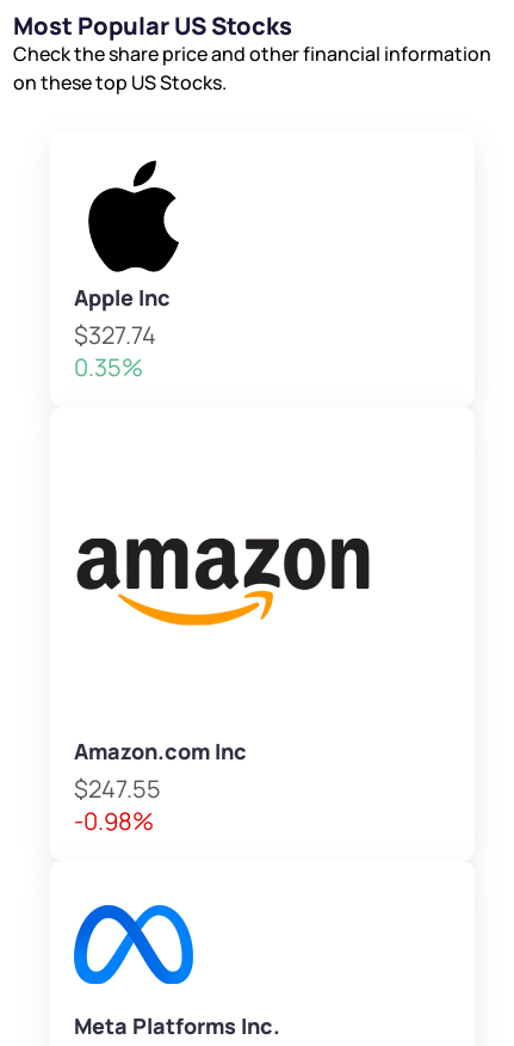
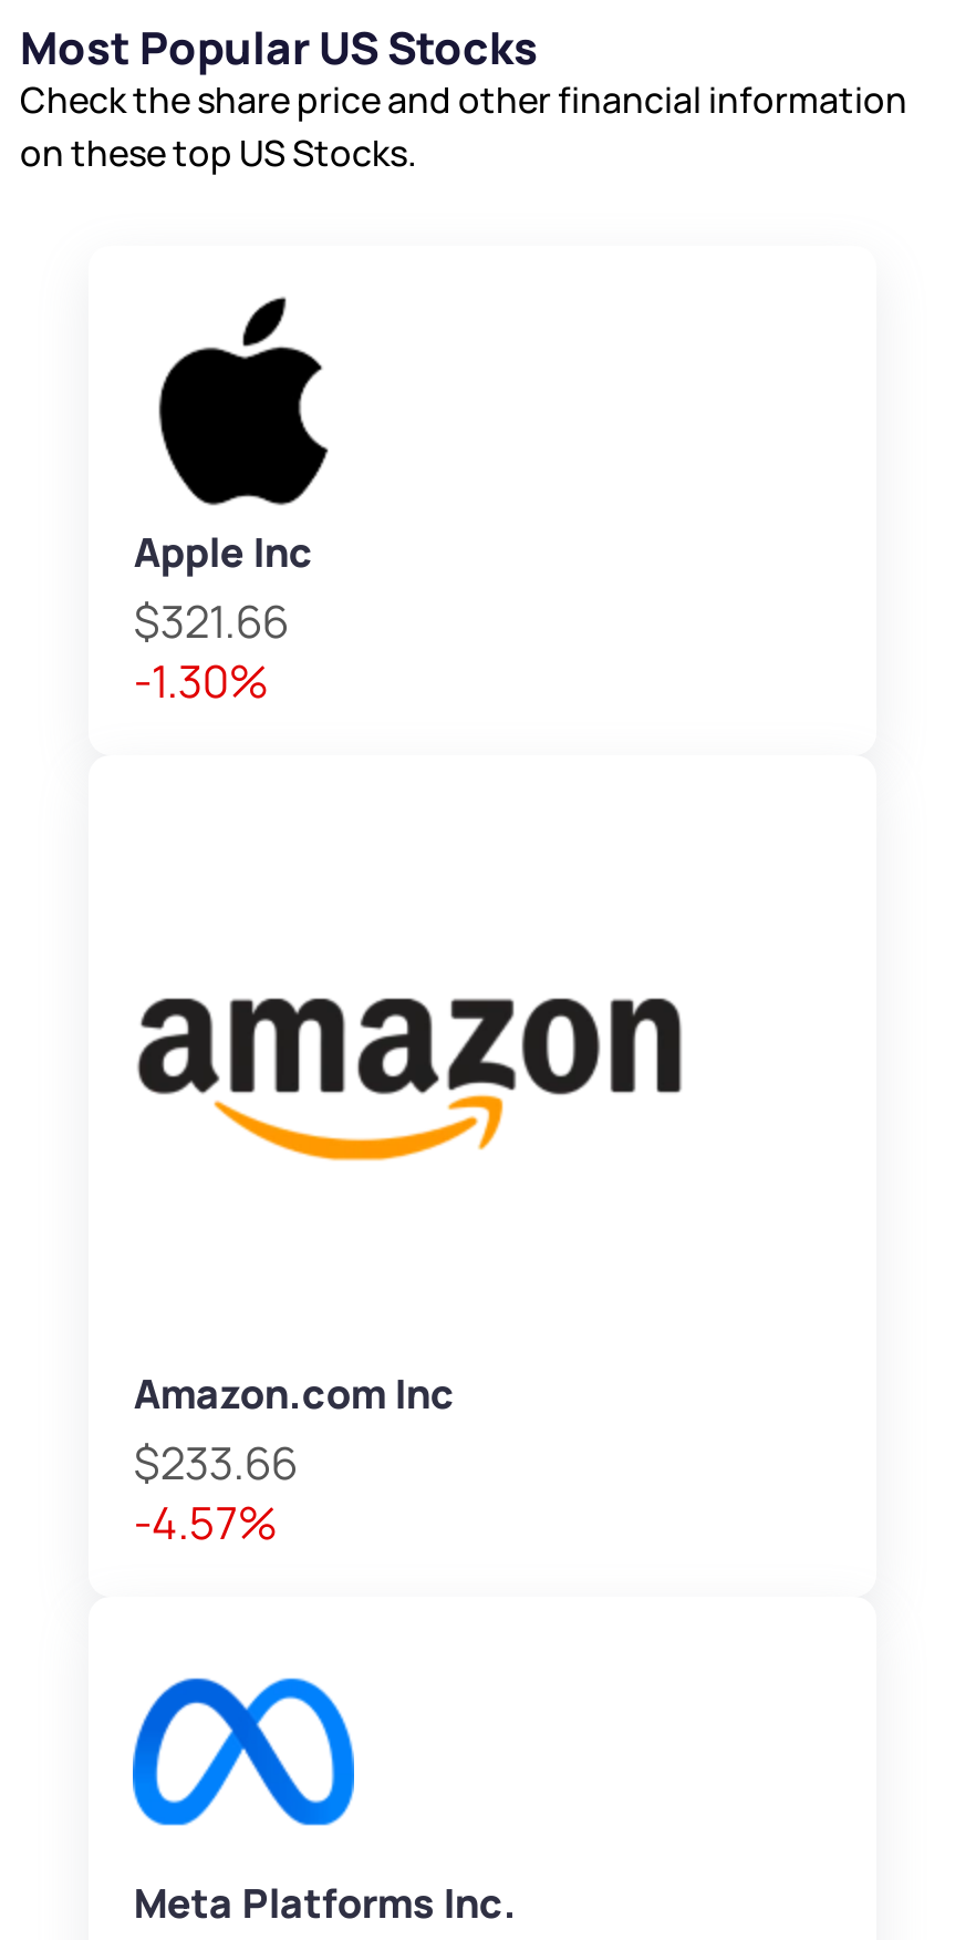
[74,319,157,352] $327.74 -> [133,592,288,652] $321.66
[74,352,143,384] 0.35% -> [133,652,268,712] -1.30%
[74,773,161,805] $247.55 -> [133,1434,297,1494] $233.66
[74,805,154,838] -0.98% -> [133,1494,277,1554] -4.57%

